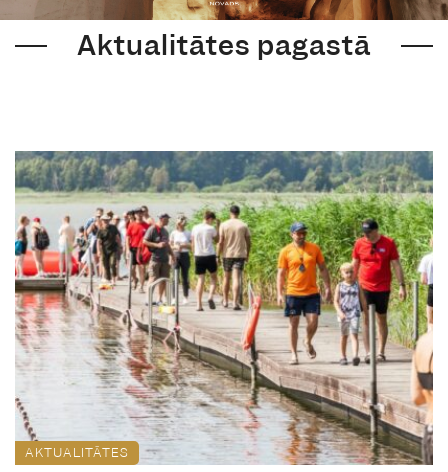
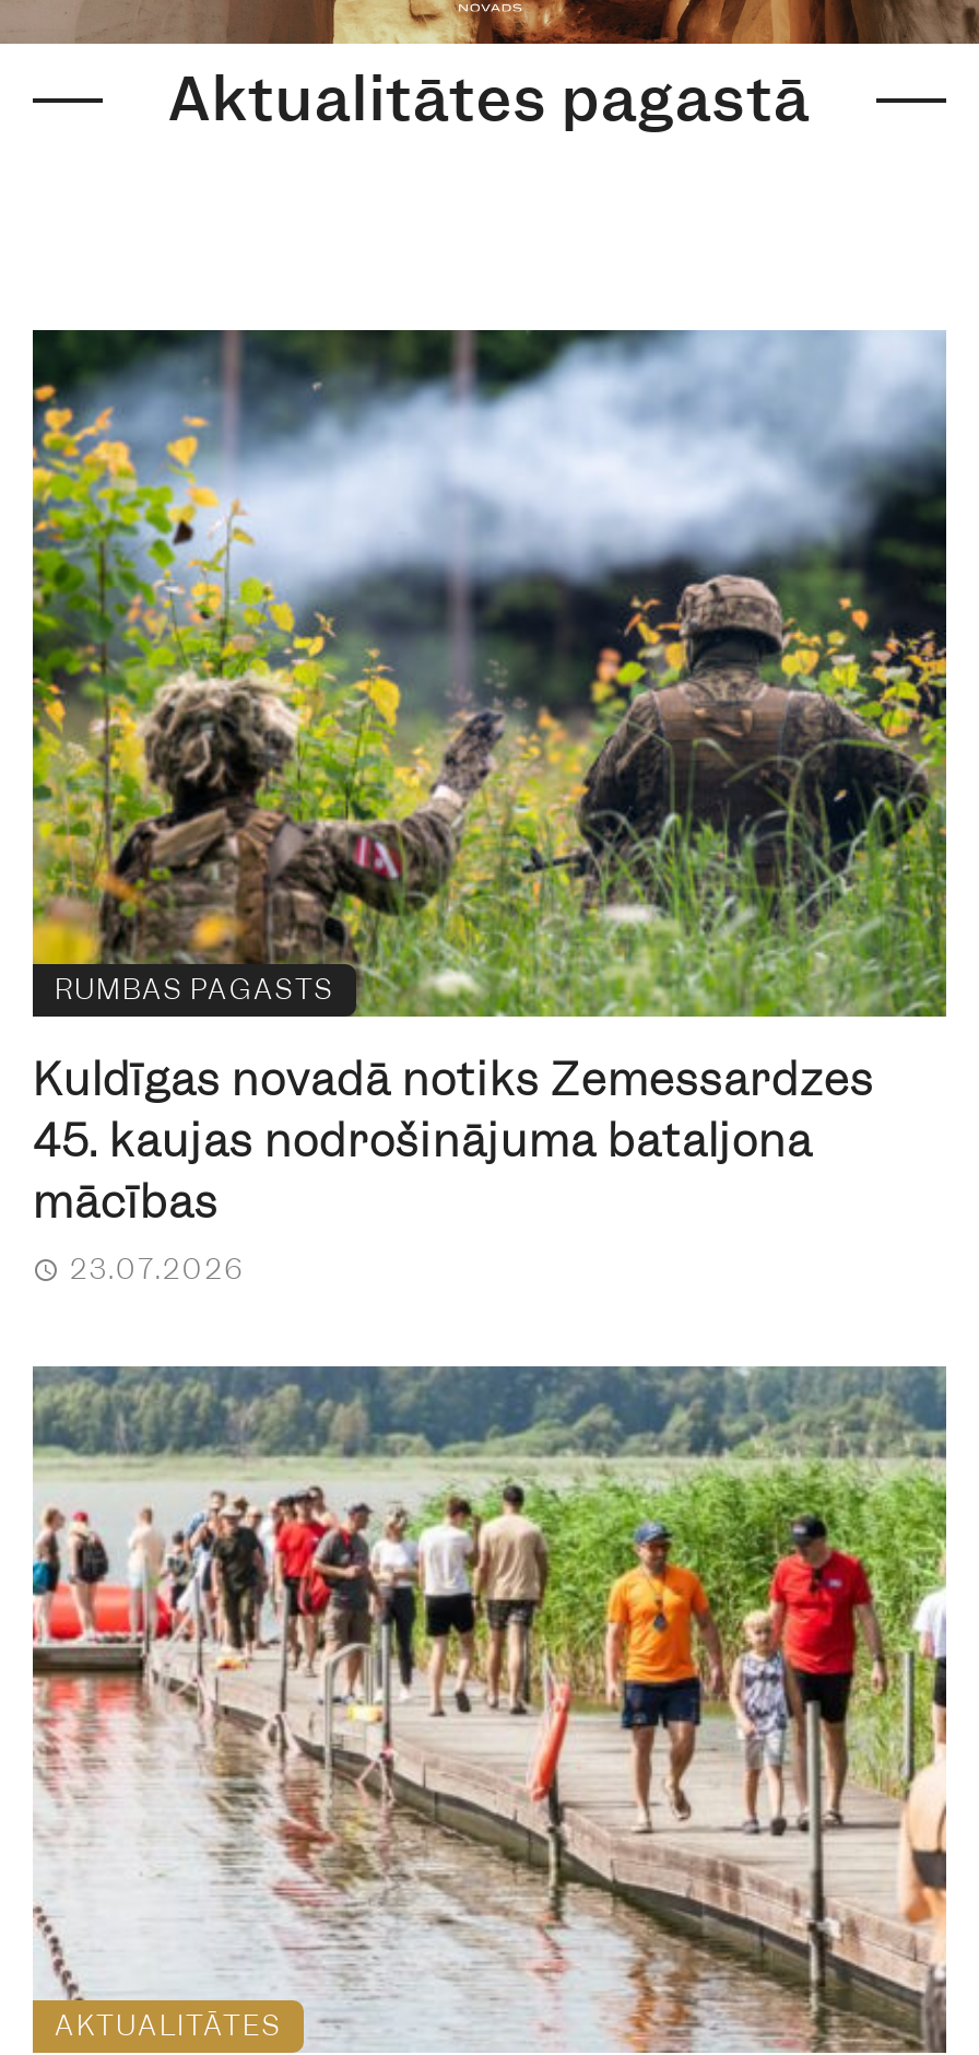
none -> [31,328,948,1288] [image] | RUMBAS PAGASTS | Kuldīgas novadā notiks Zemessardzes | 45. kaujas nodrošinājuma bataljona | mācības | 23.07.2026

